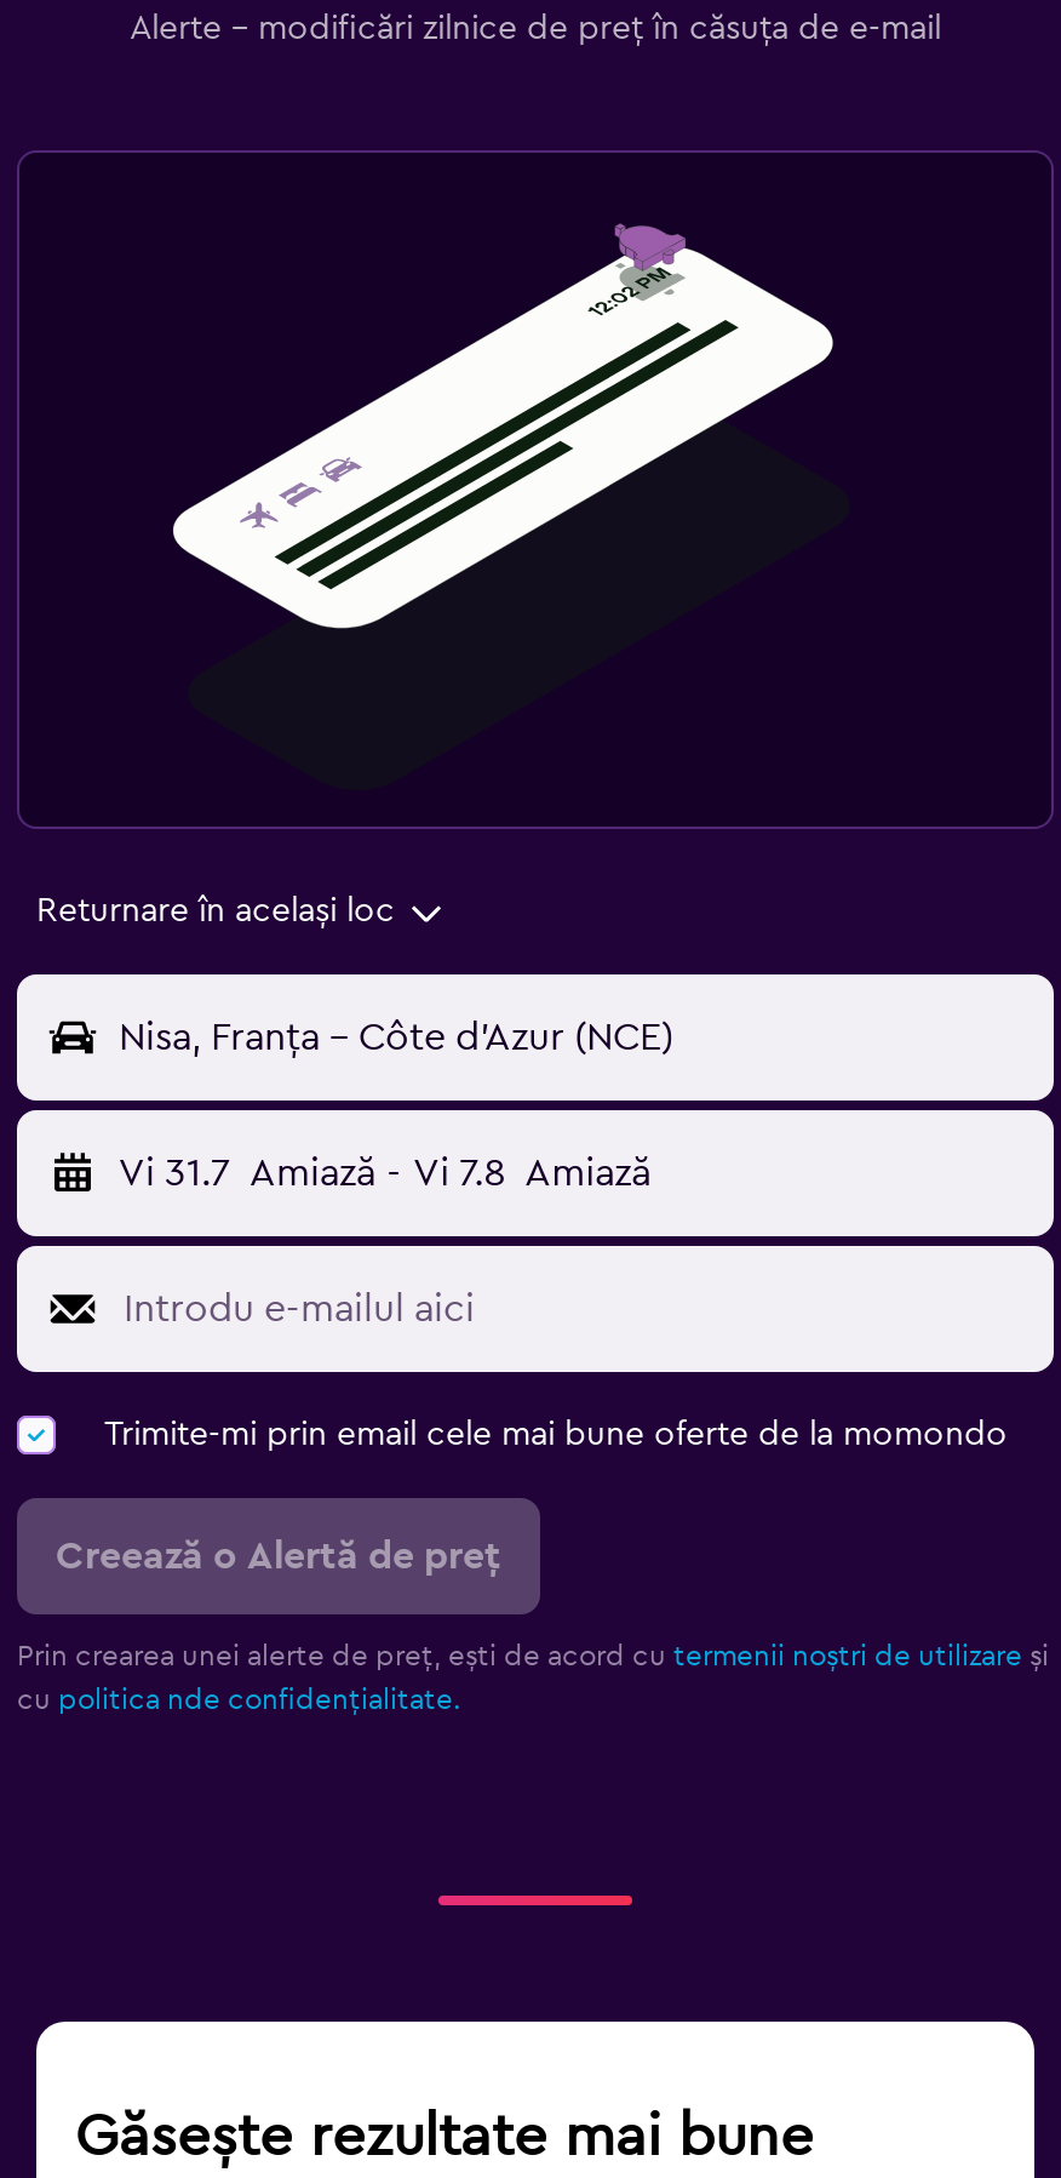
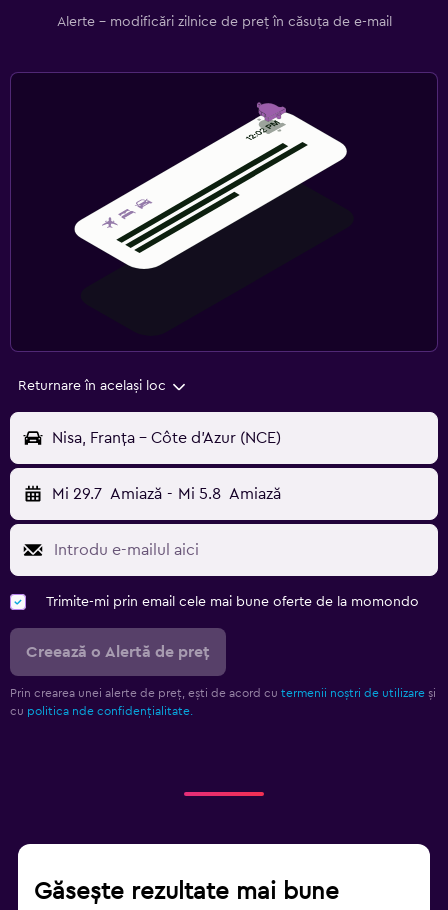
[119,1155,651,1194] Vi 31.7 Amiază - Vi 7.8 Amiază -> [52,486,281,502] Mi 29.7 Amiază - Mi 5.8 Amiază

